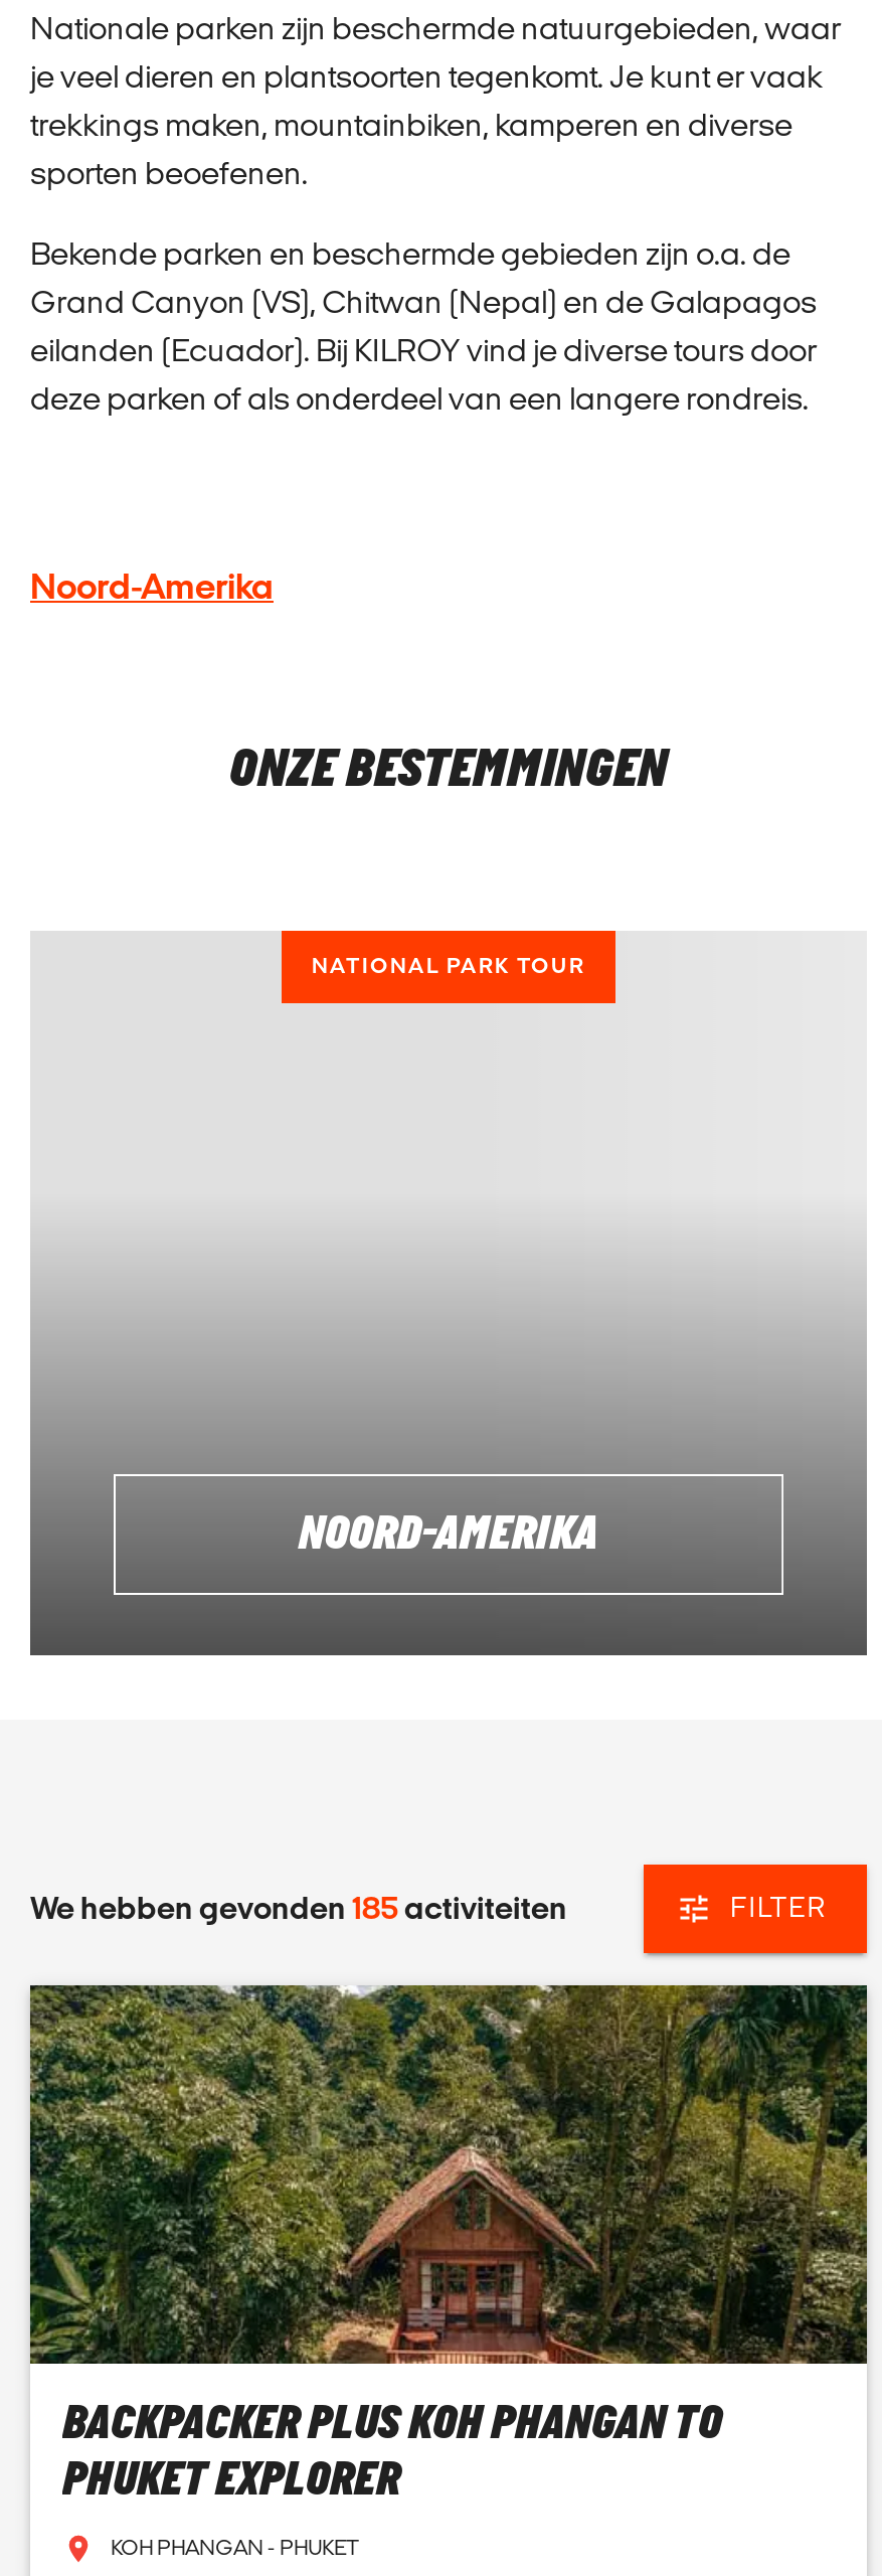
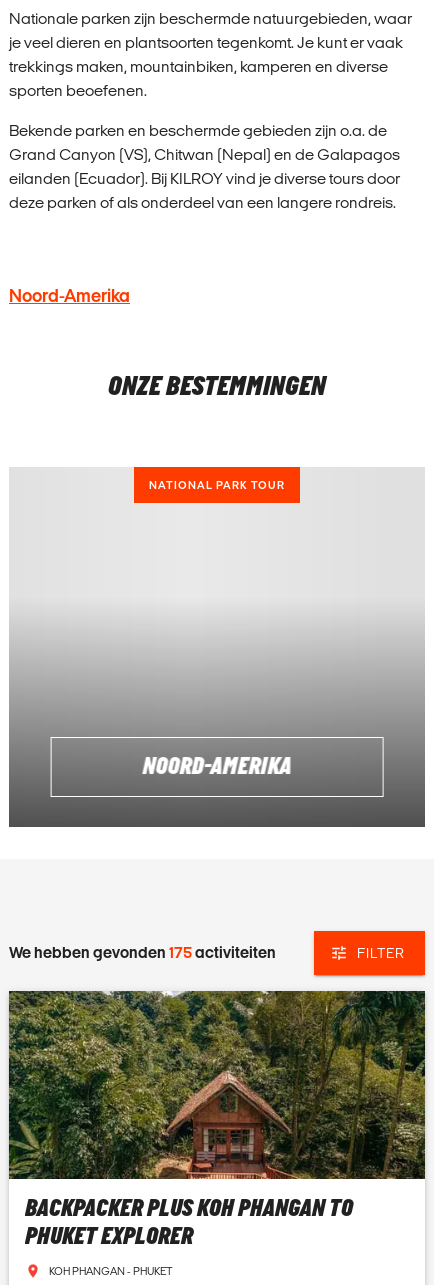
[30,1891,567,1925] We hebben gevonden 185 activiteiten -> [9,944,276,961] We hebben gevonden 175 activiteiten

